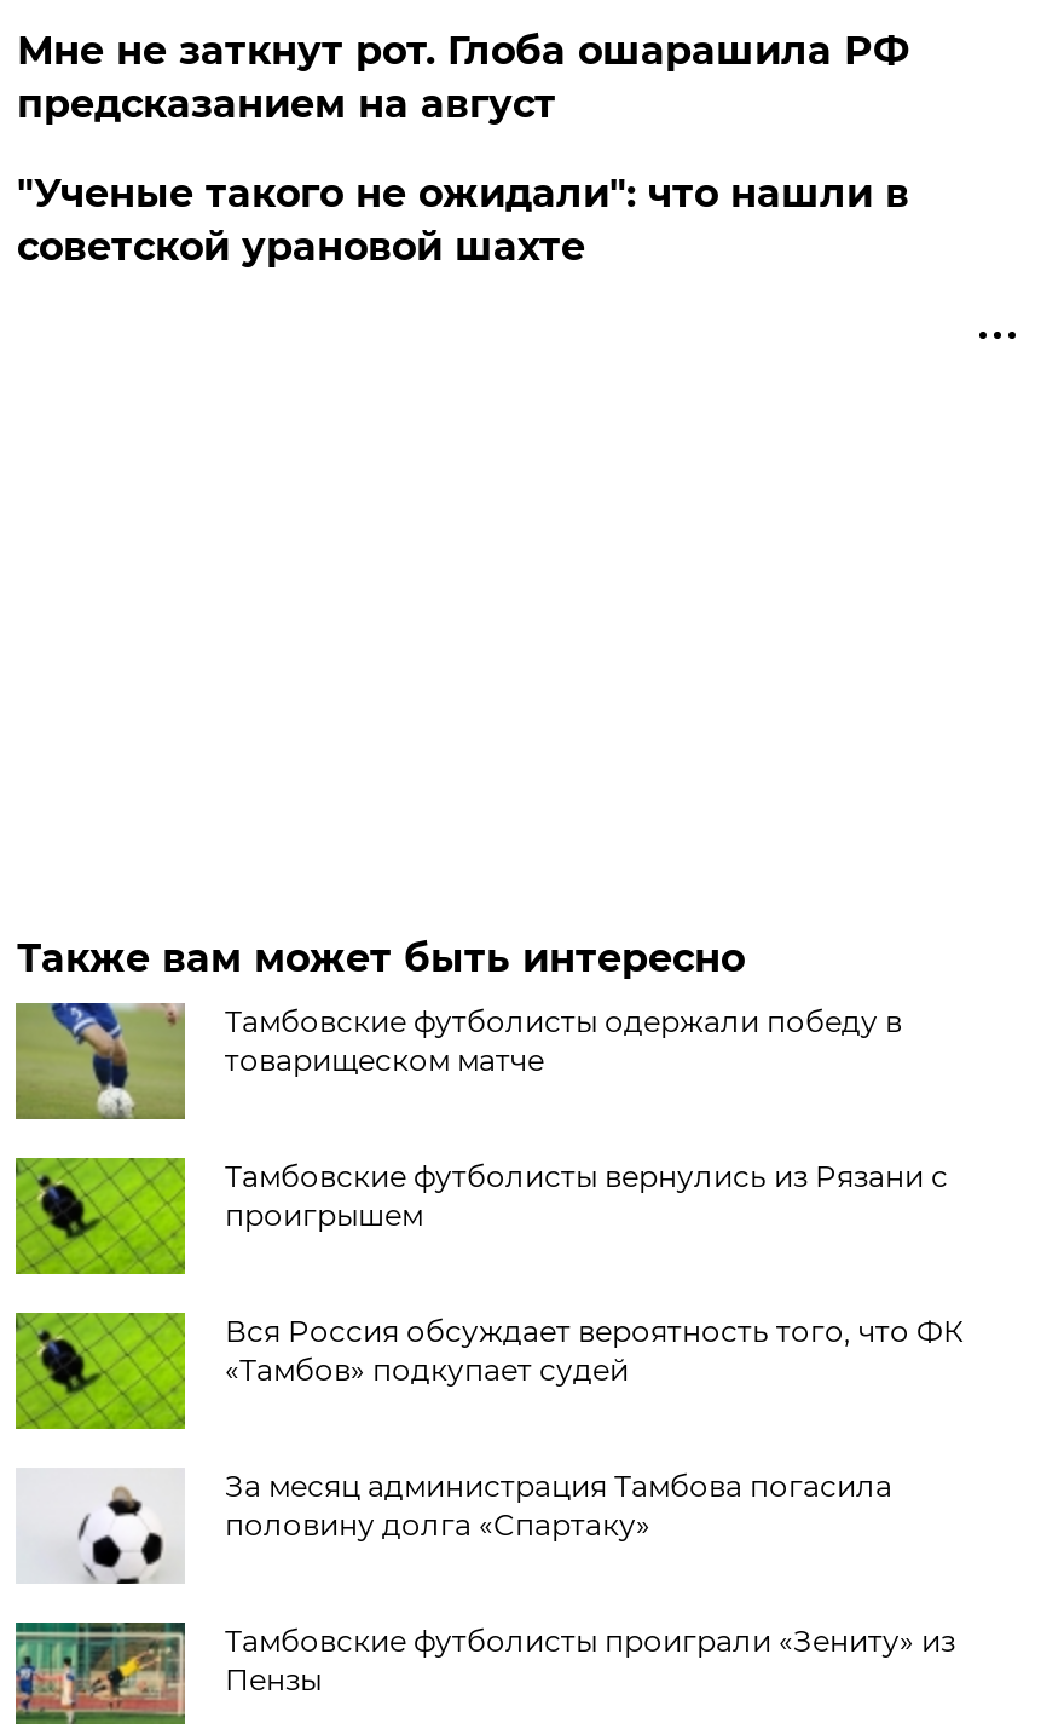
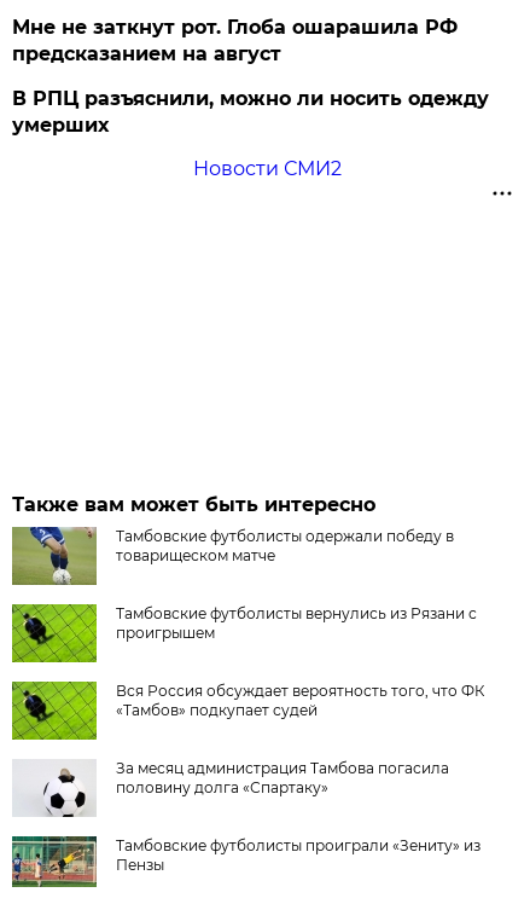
[17,170,909,269] "Ученые такого не ожидали": что нашли в | советской урановой шахте -> [13,87,489,180] В РПЦ разъяснили, можно ли носить одежду | умерших | Новости СМИ2

